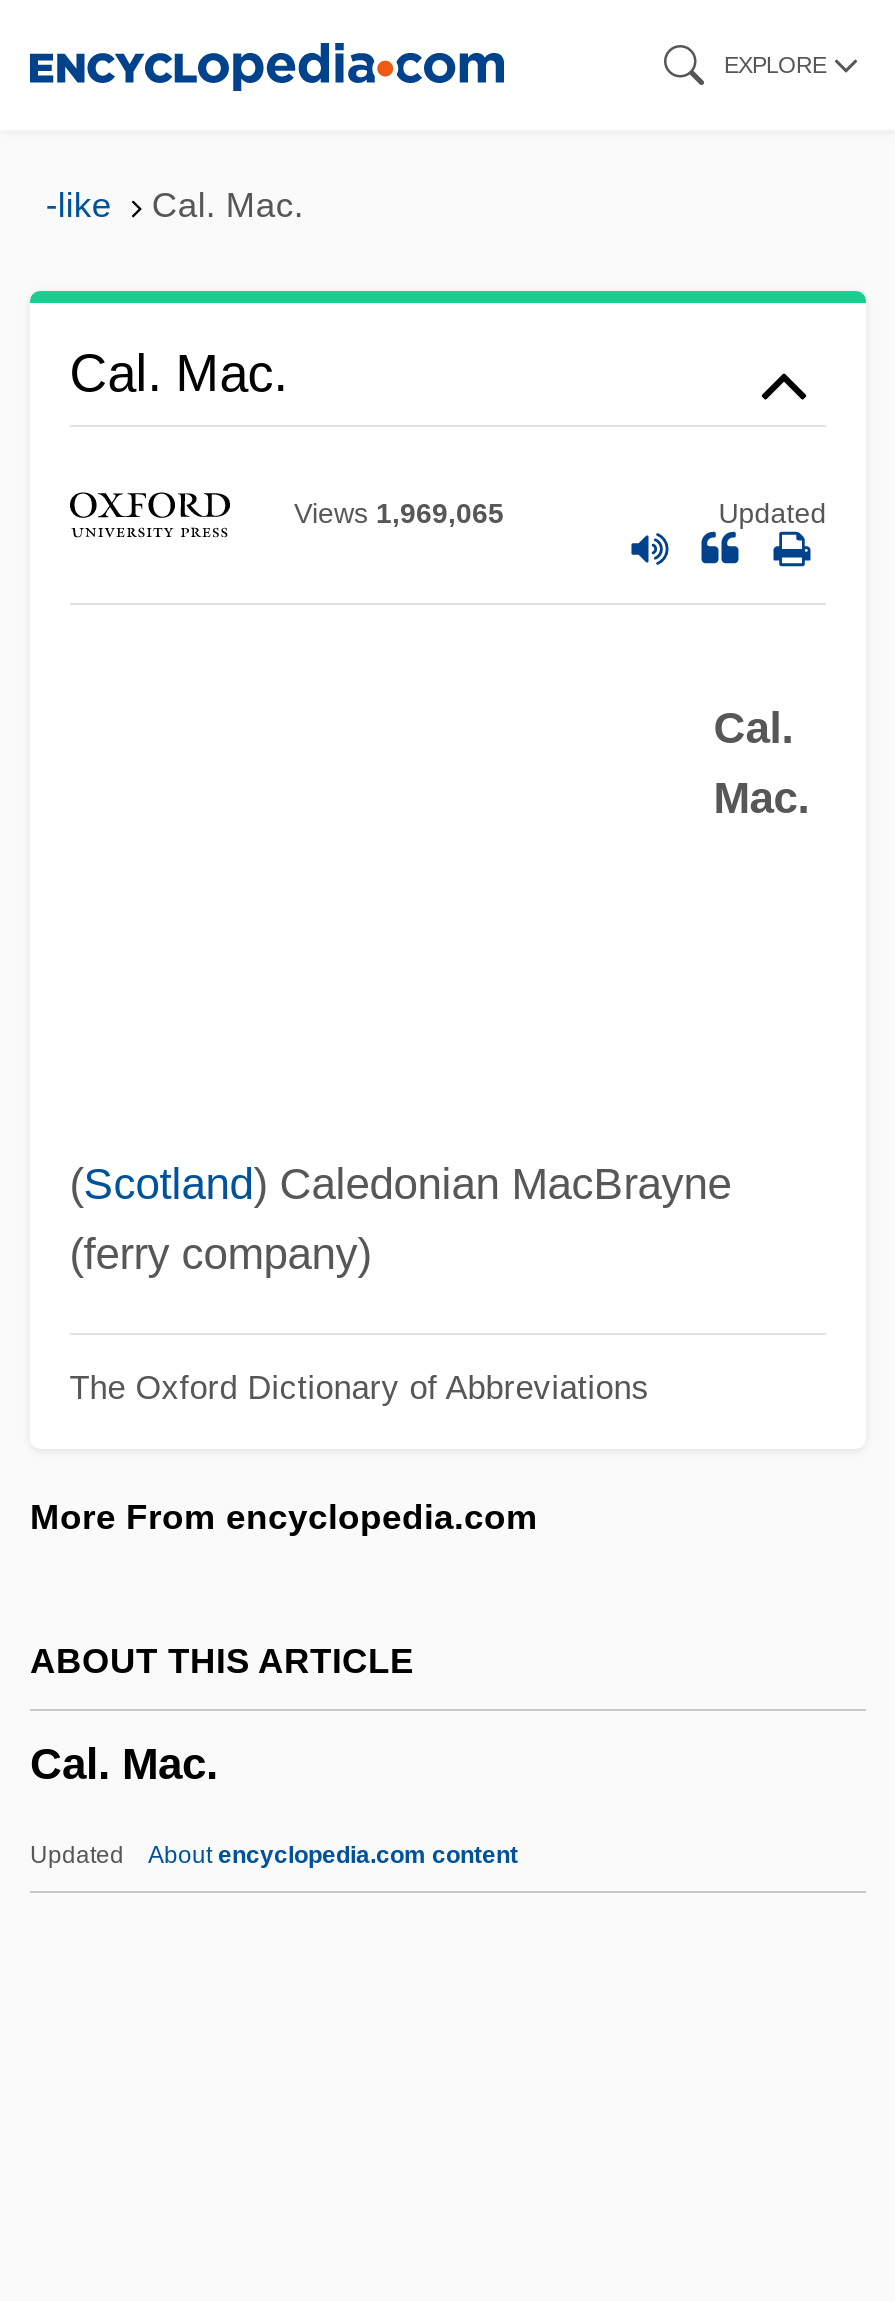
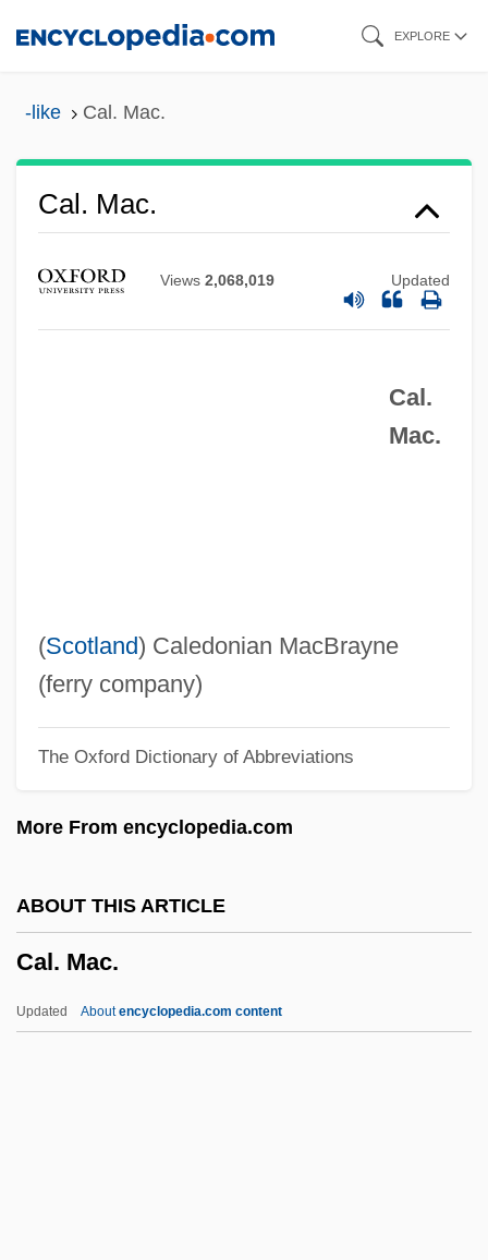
[294,498,504,530] Views 1,969,065 -> [160,272,274,289] Views 2,068,019

